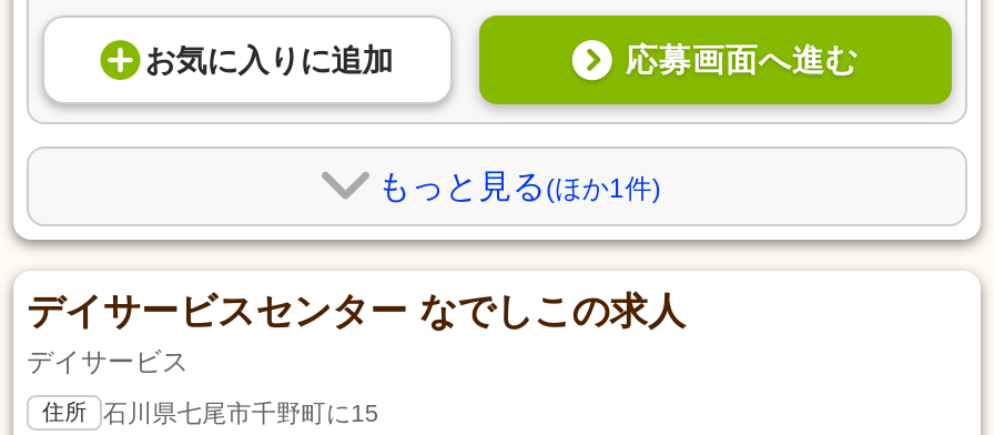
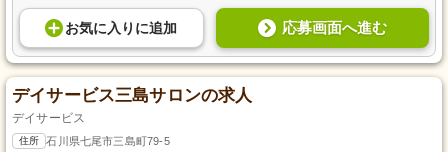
[27,166,686,332] もっと見る(ほか1件) | デイサービスセンター なでしこの求人 -> [12,86,252,105] デイサービス三島サロンの求人
[103,399,378,425] 石川県七尾市千野町に15 -> [46,135,170,147] 石川県七尾市三島町79-5

